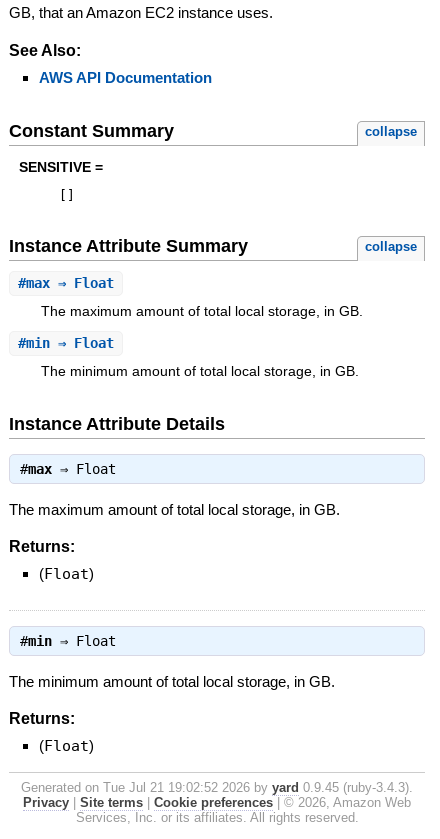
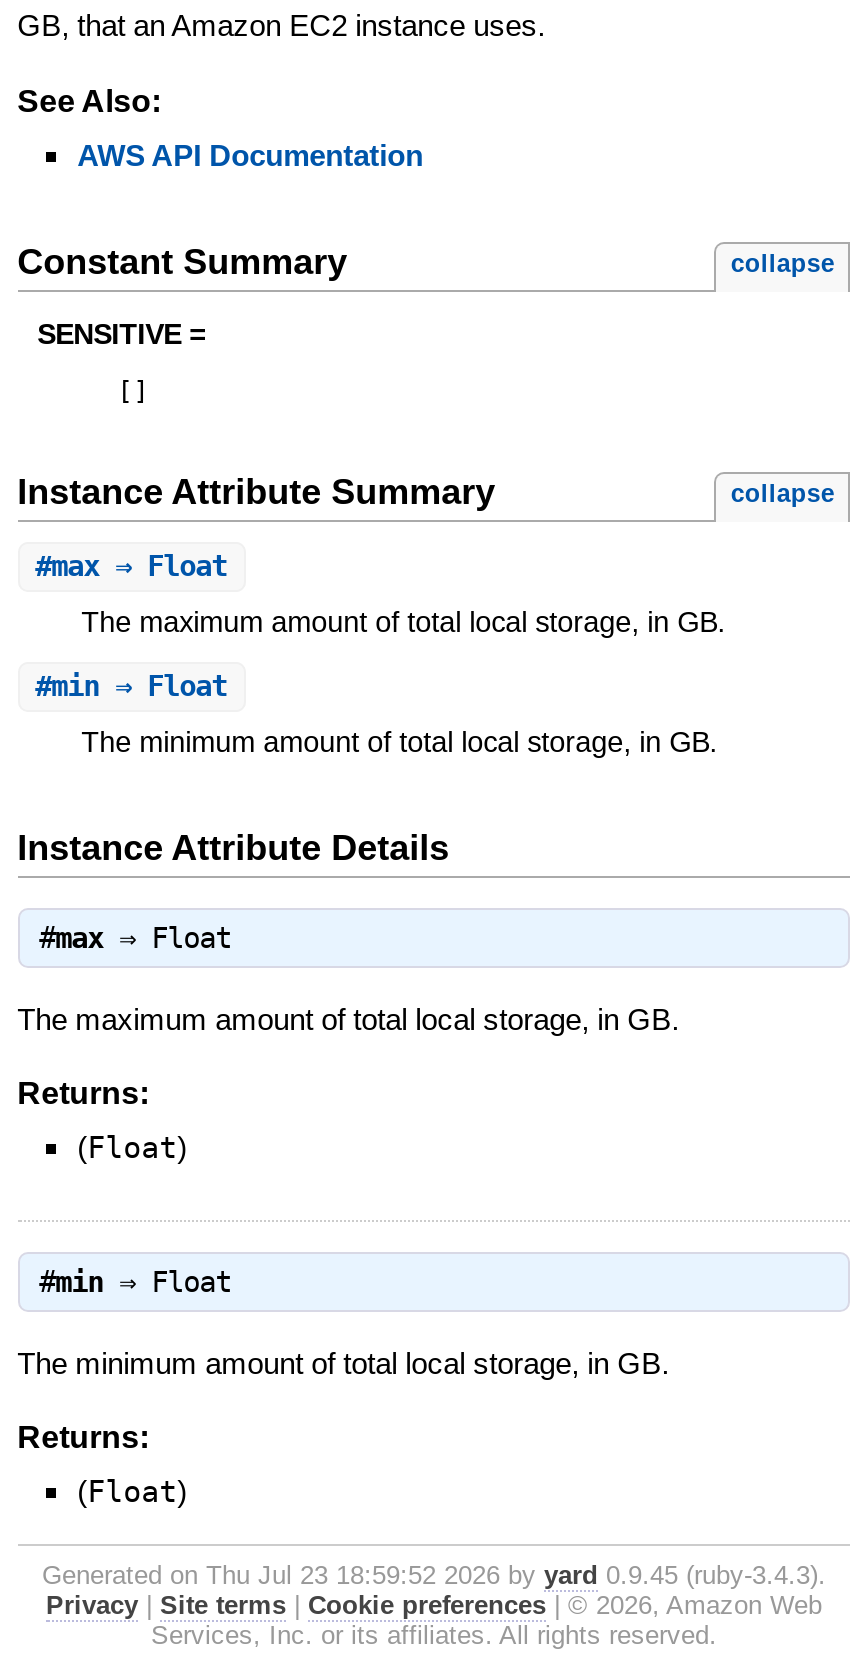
[21,780,413,795] Generated on Tue Jul 21 19:02:52 2026 by yard 0.9.45 (ruby-3.4.3). -> [42,1561,826,1591] Generated on Thu Jul 23 18:59:52 2026 by yard 0.9.45 (ruby-3.4.3).

